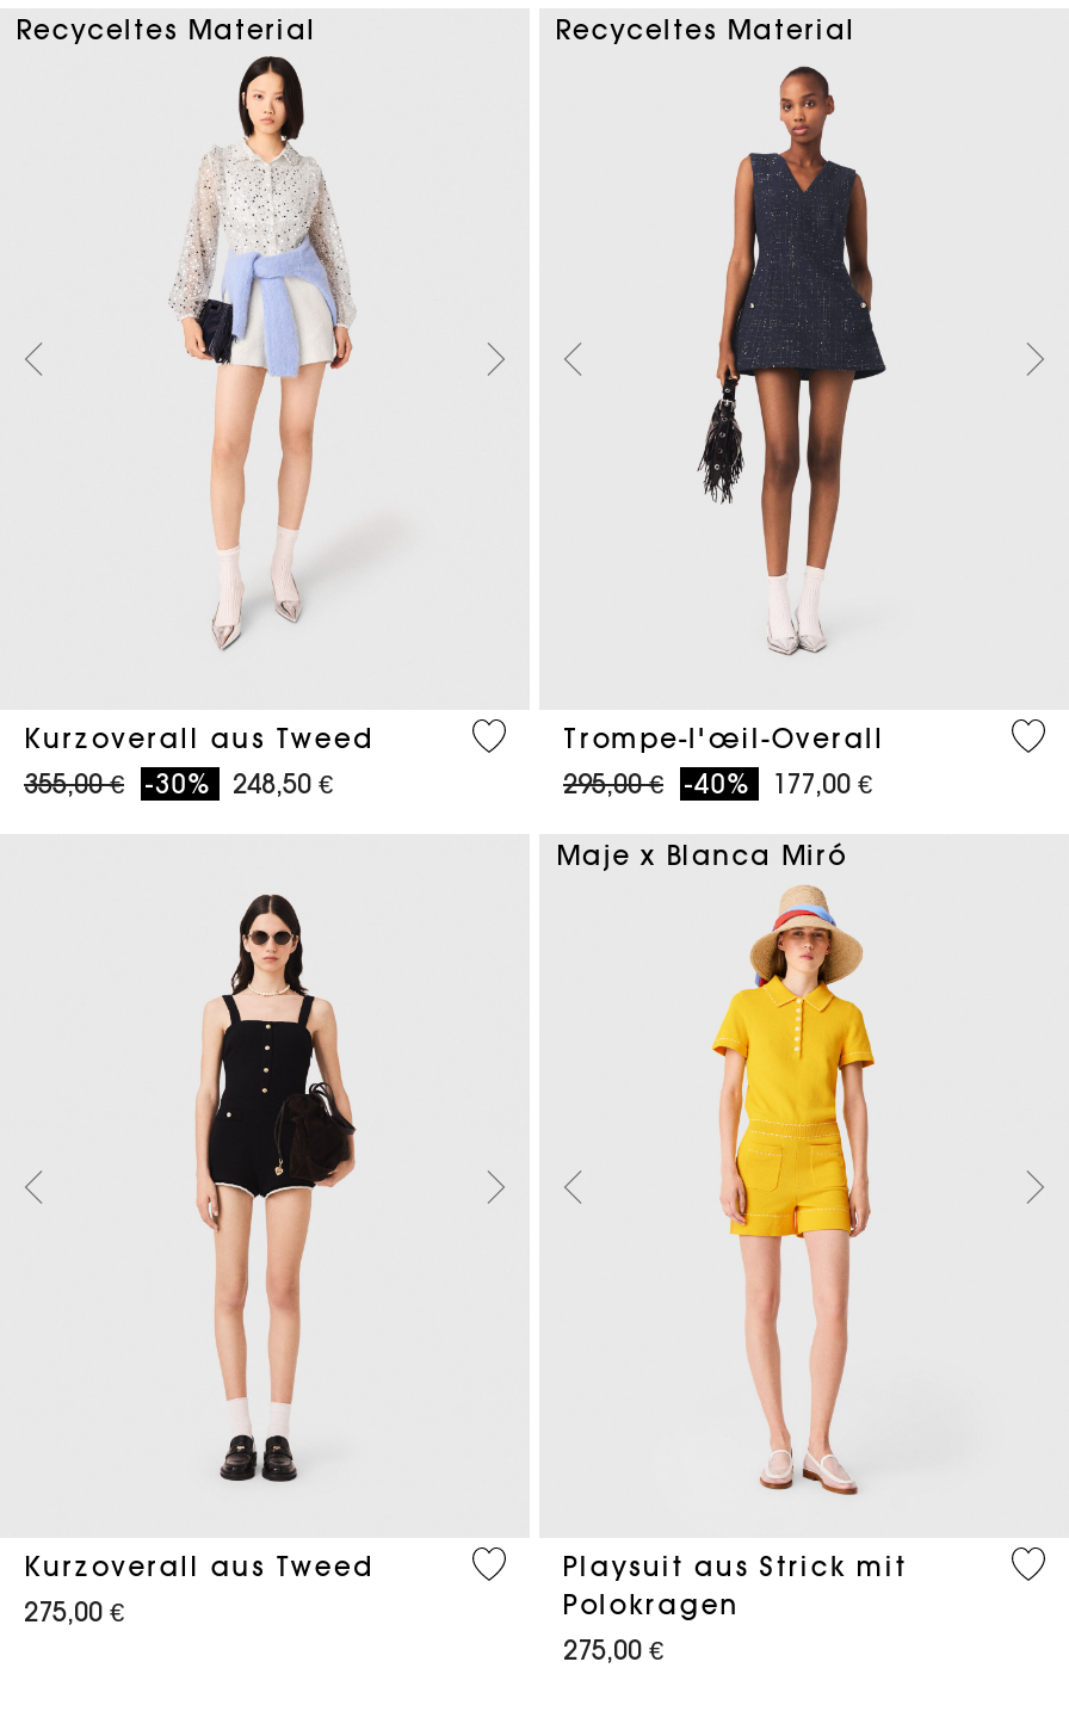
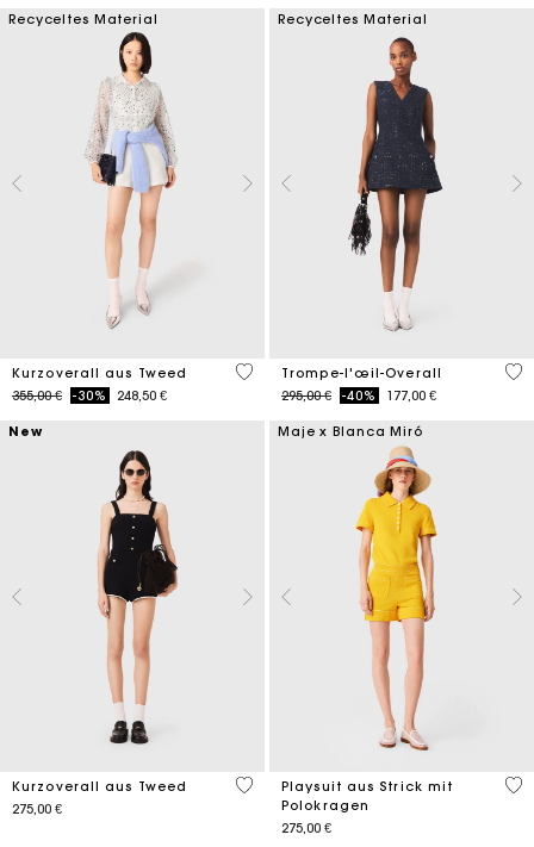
none -> [8,423,42,440] New

